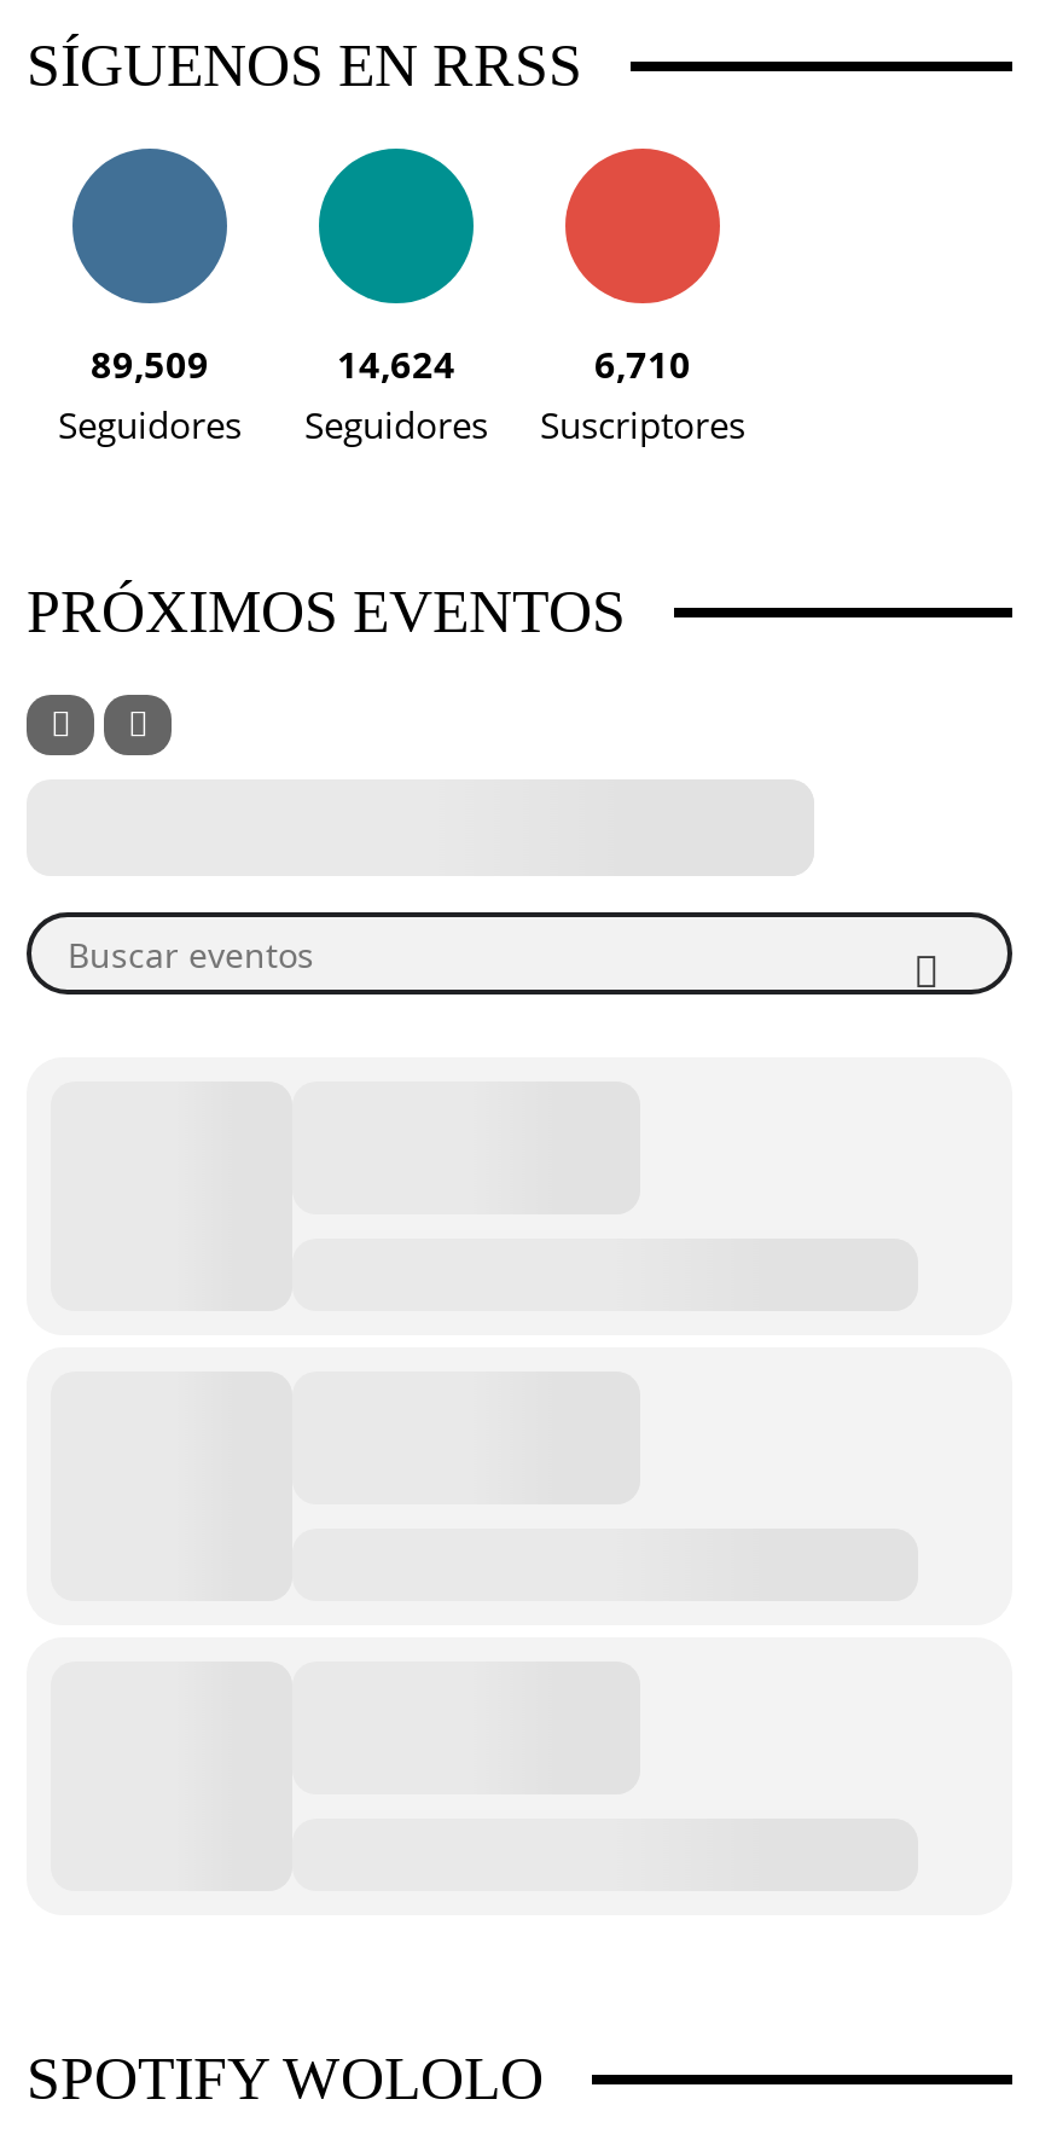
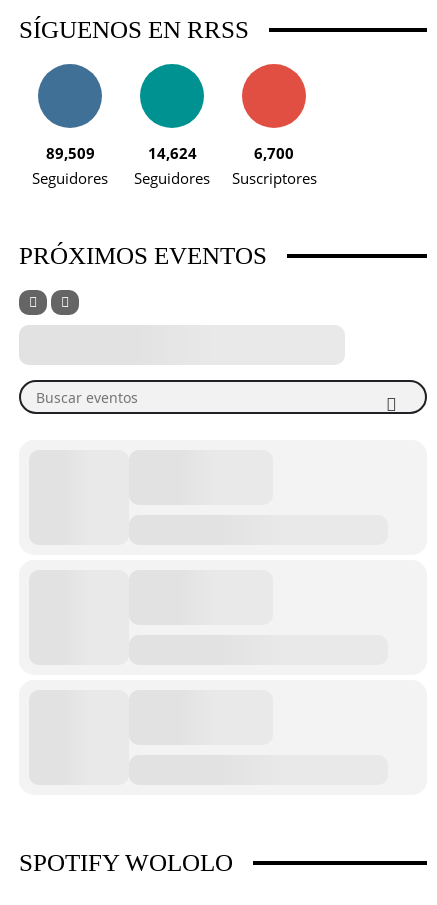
[594,340,691,388] 6,710 -> [254,143,294,163] 6,700

